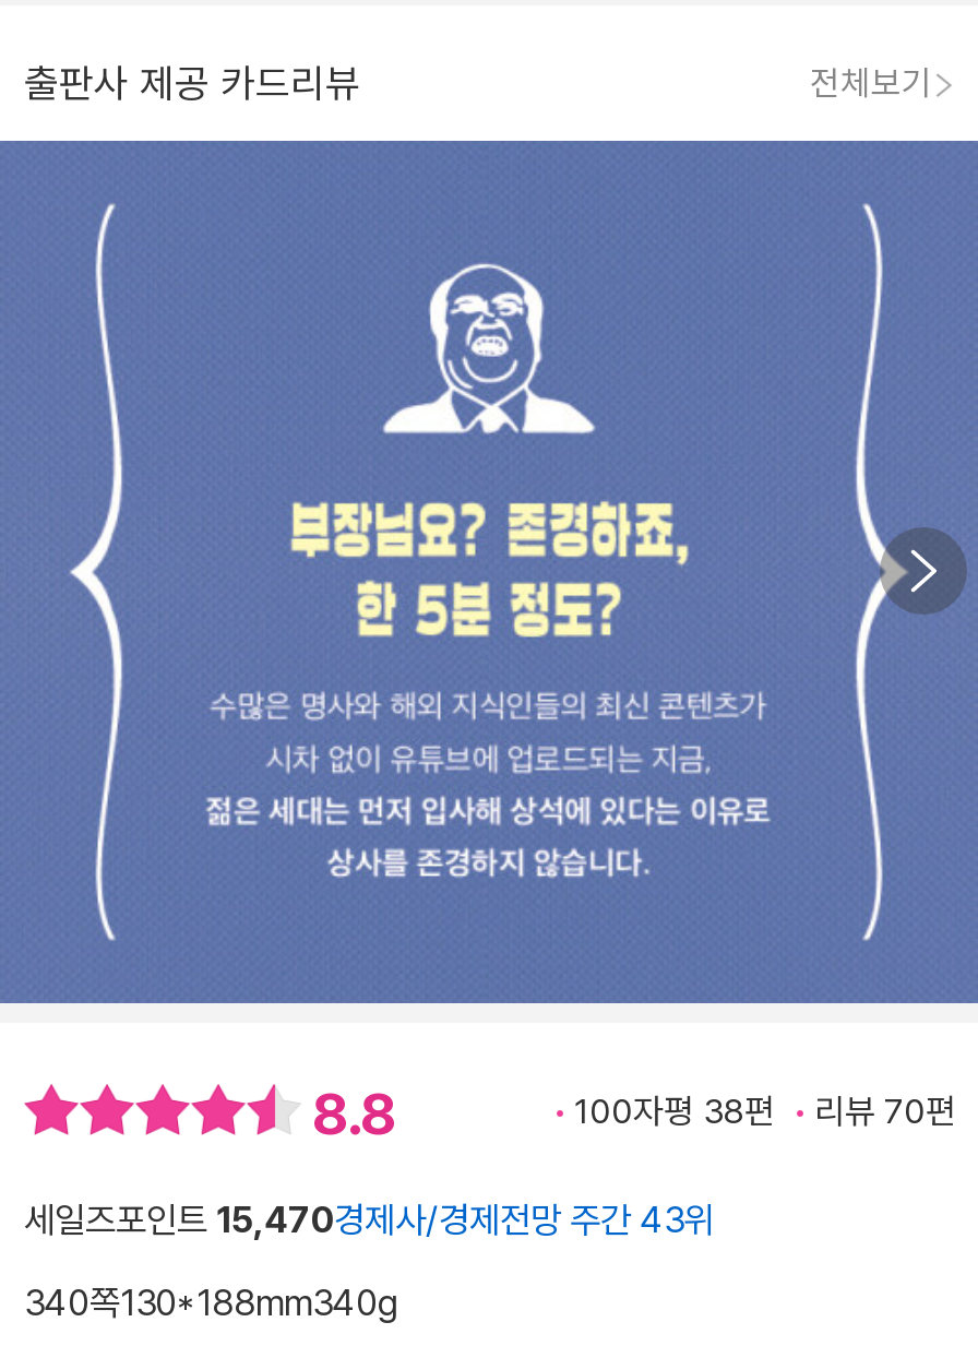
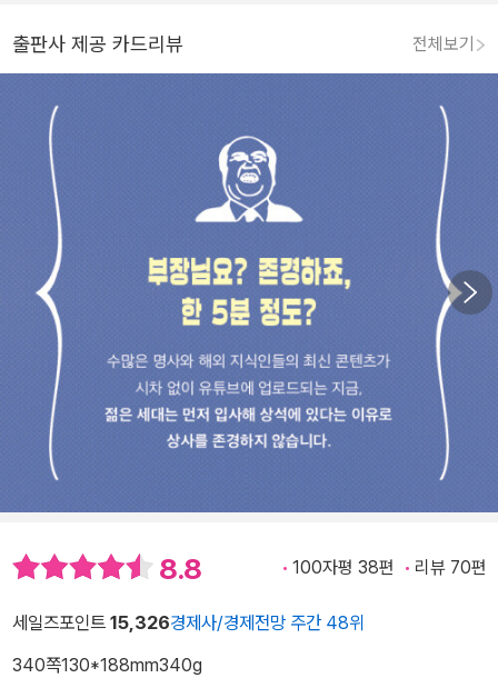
[24,1197,714,1241] 세일즈포인트 15,470경제사/경제전망 주간 43위 -> [12,611,365,633] 세일즈포인트 15,326경제사/경제전망 주간 48위

